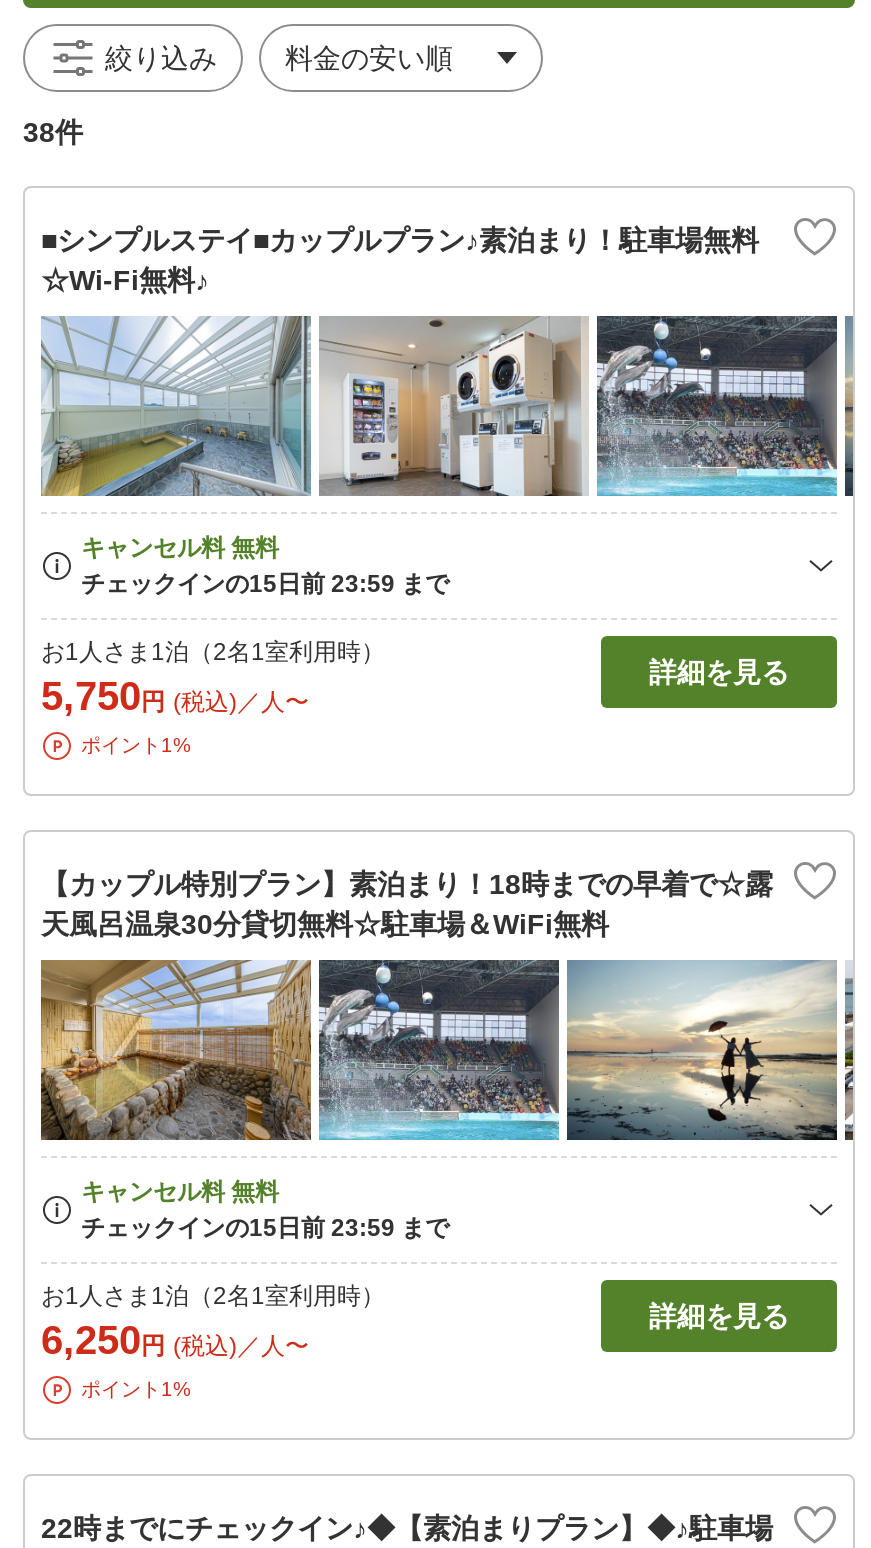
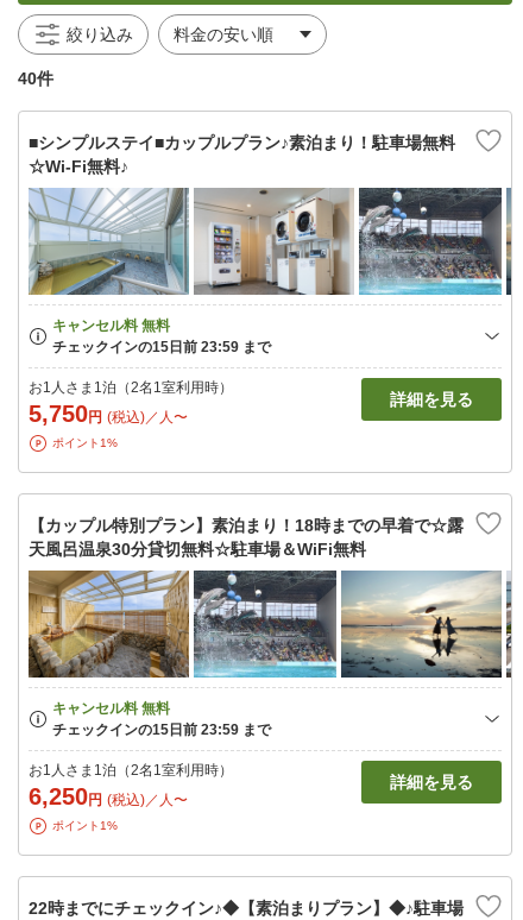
[23,116,83,148] 38件 -> [18,69,53,88] 40件

